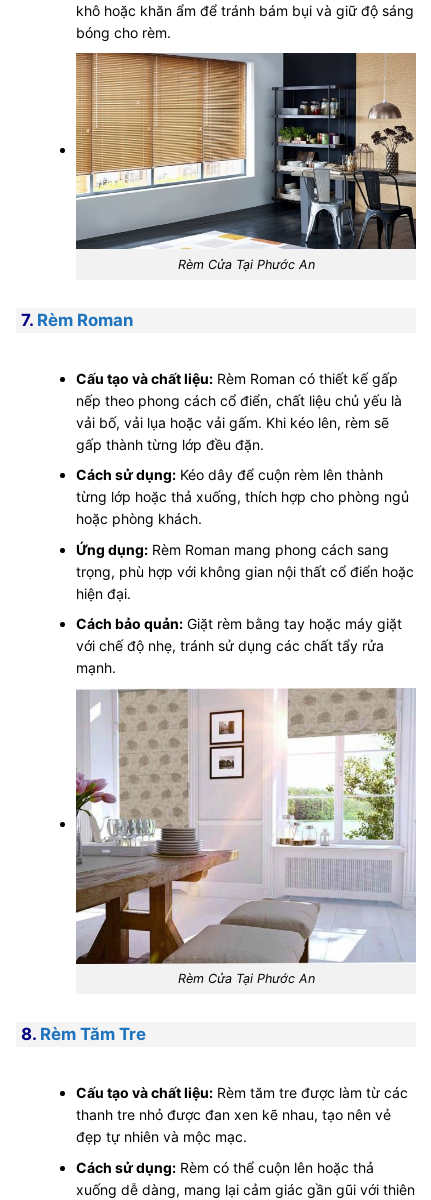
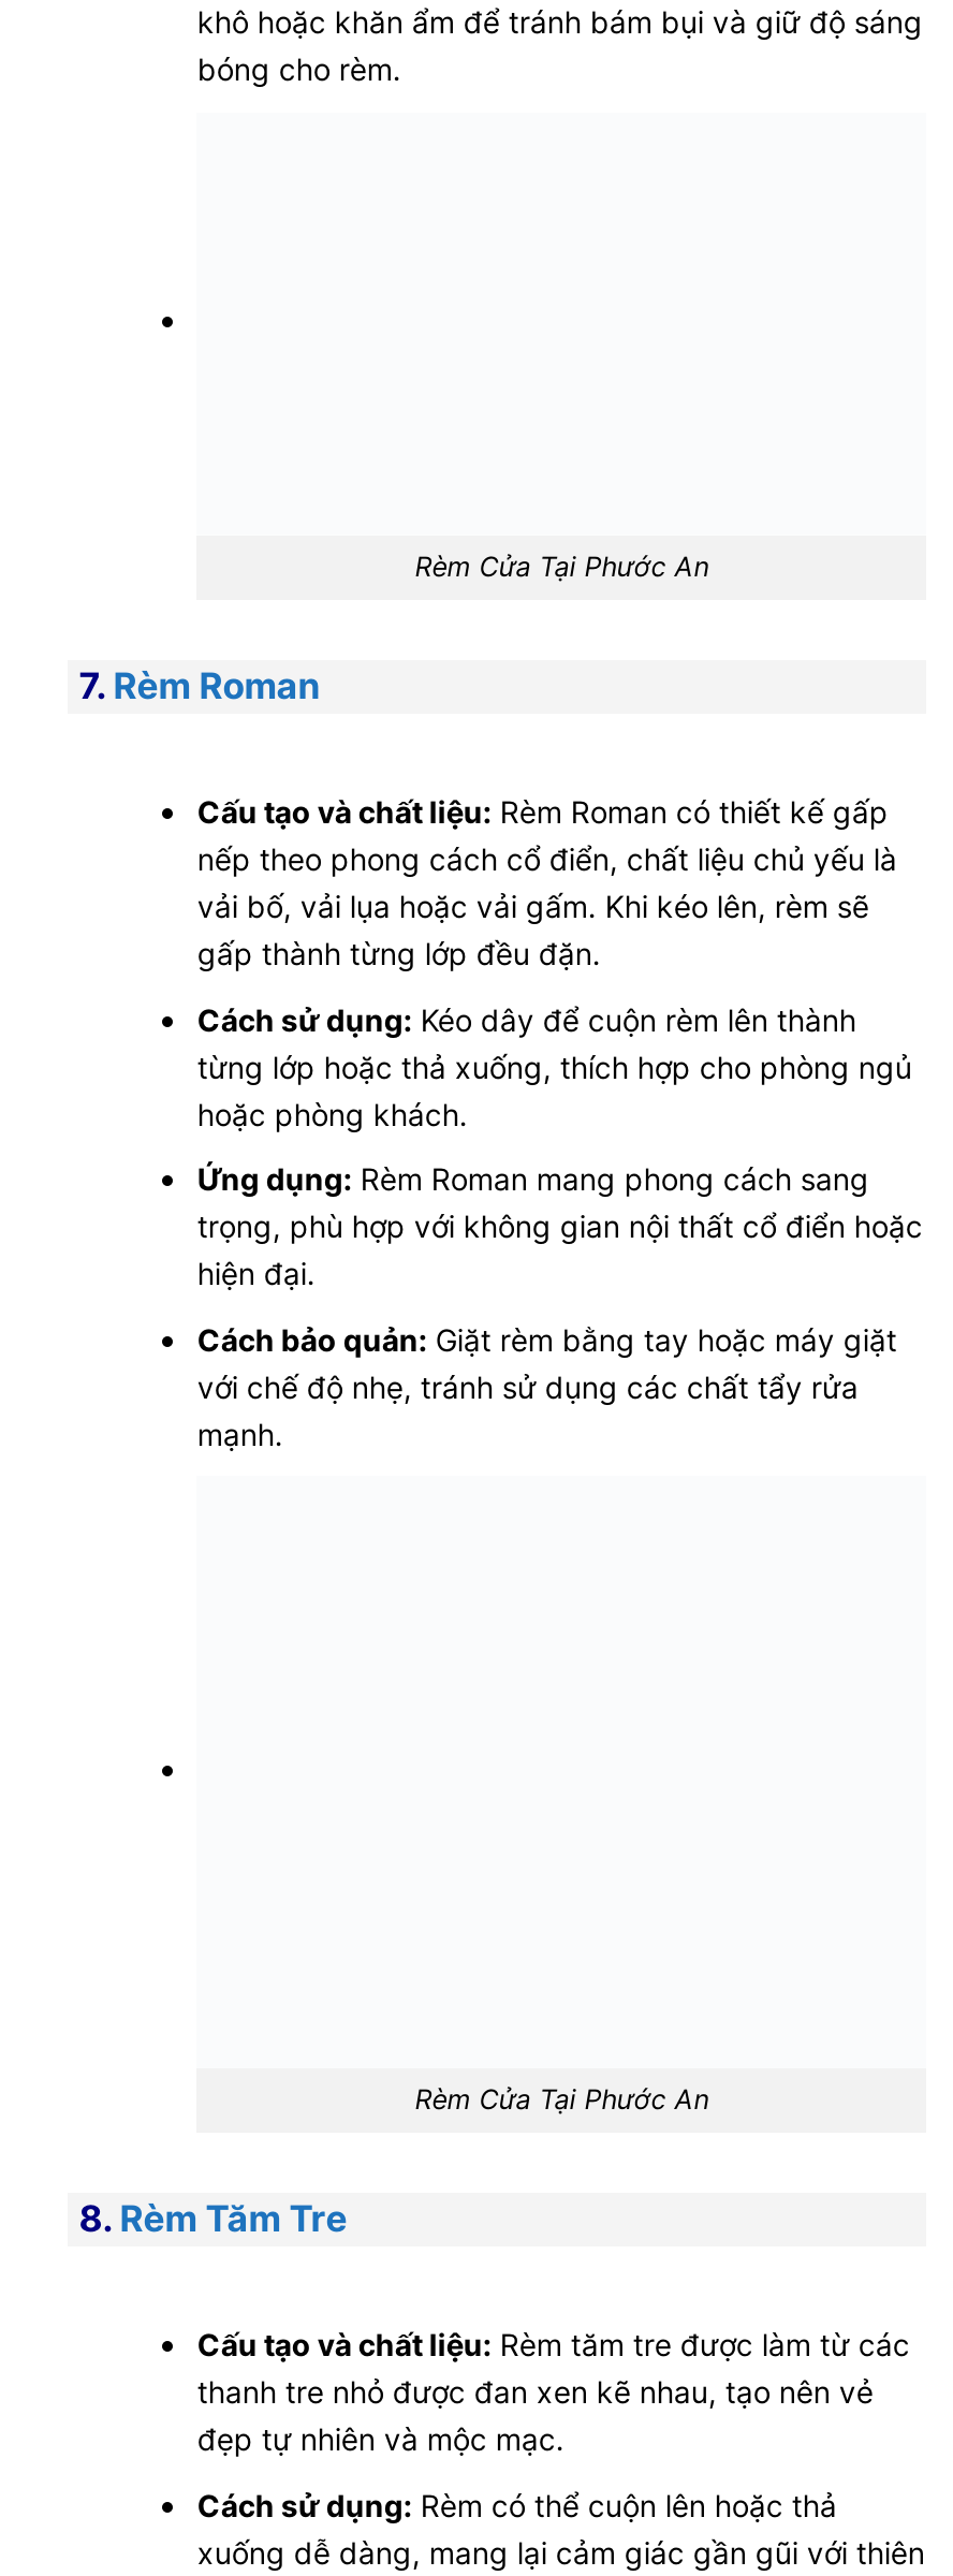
[75,52,417,250] [image] -> none
[75,687,416,965] [image] -> none

